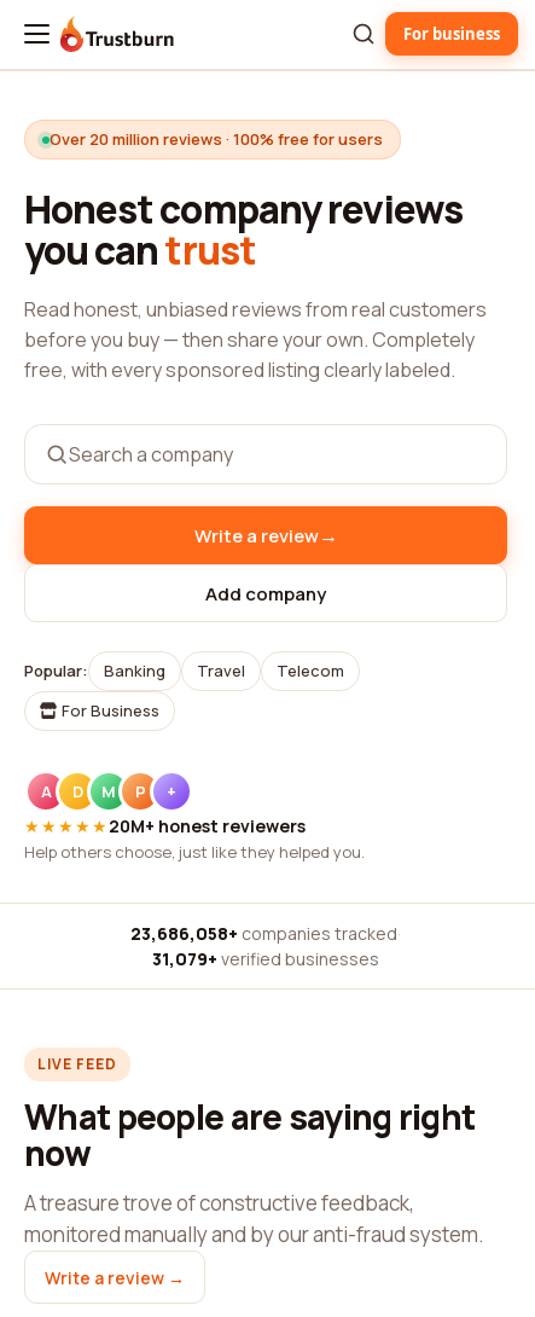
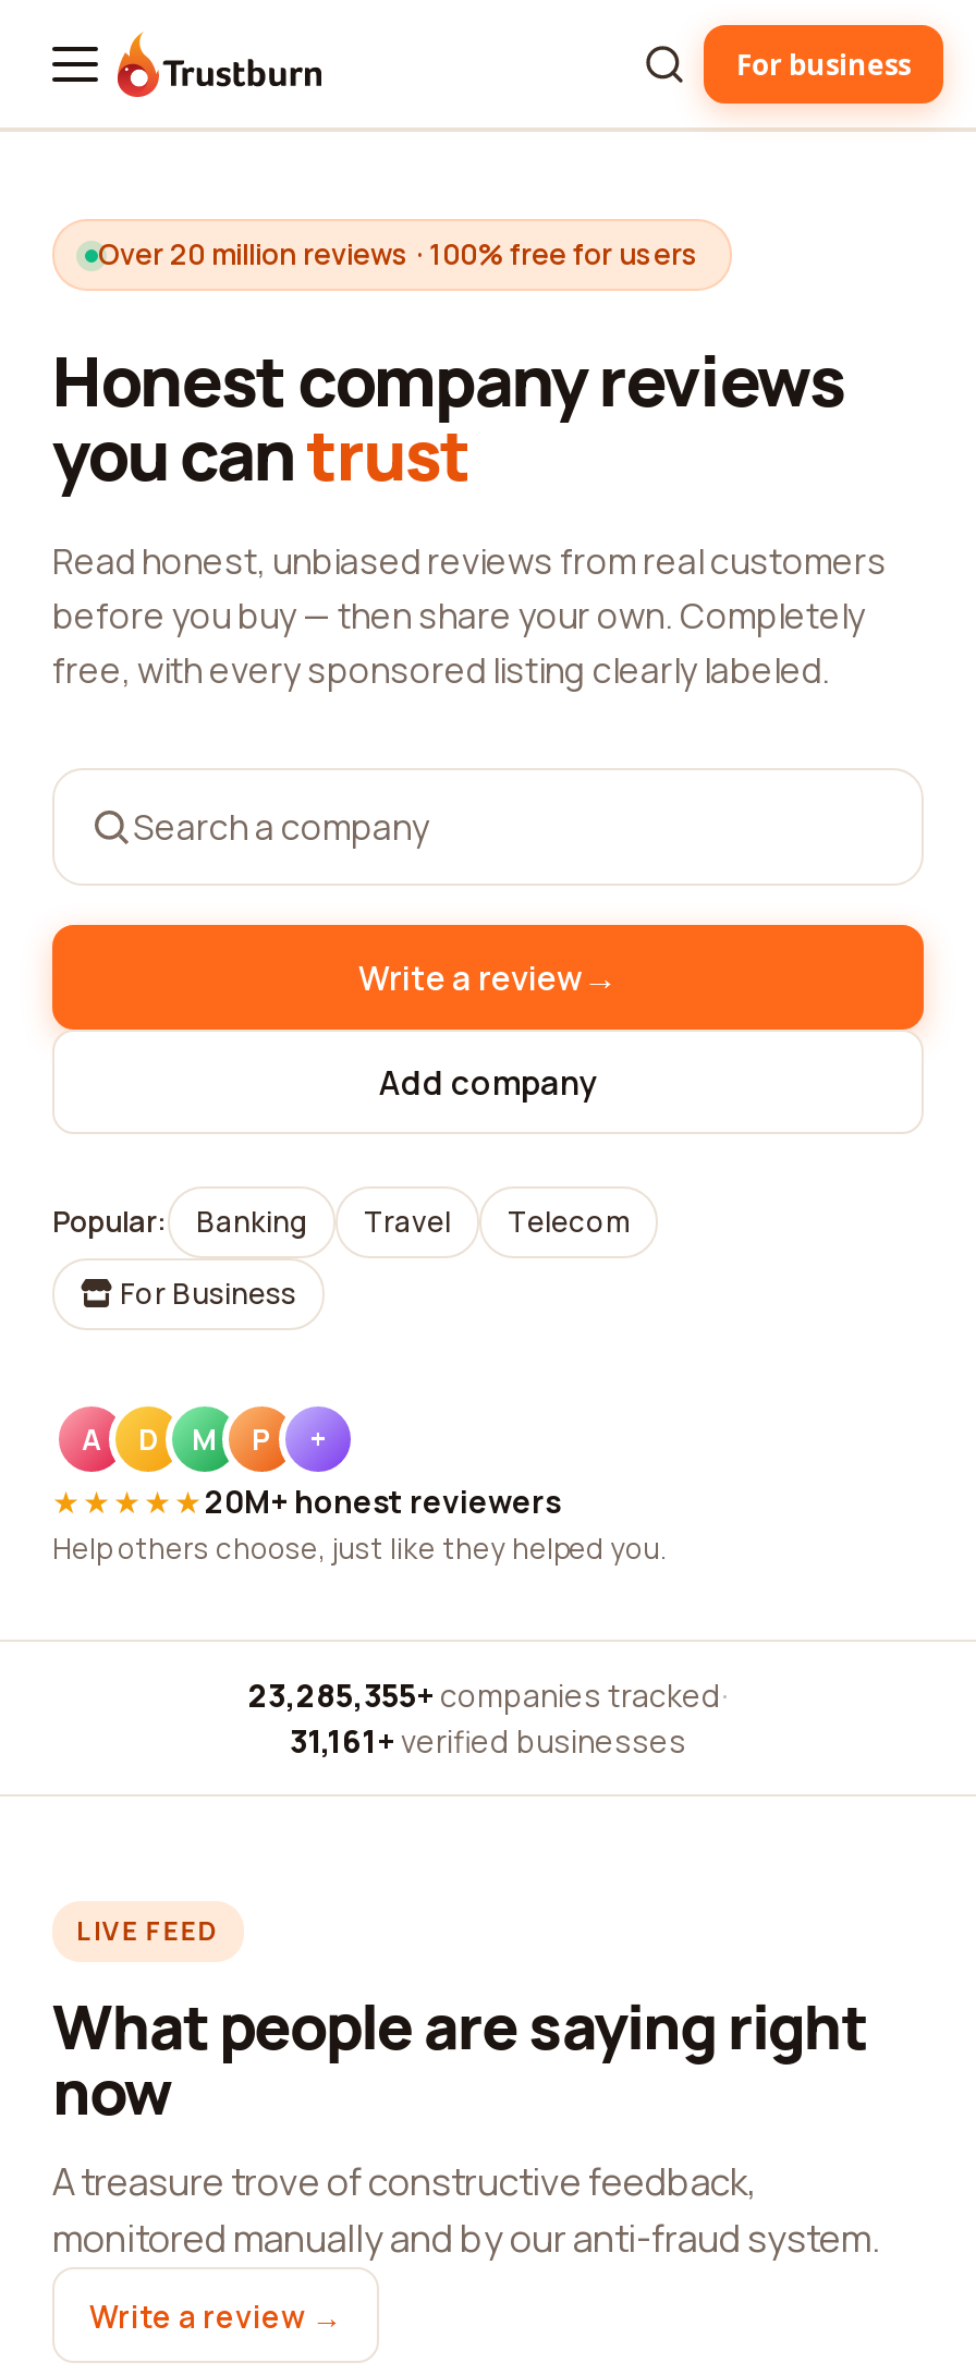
[130,922,401,945] 23,686,058+ companies tracked · -> [248,1674,728,1716] 23,285,355+ companies tracked ·
[152,947,379,970] 31,079+ verified businesses -> [290,1720,686,1762] 31,161+ verified businesses

